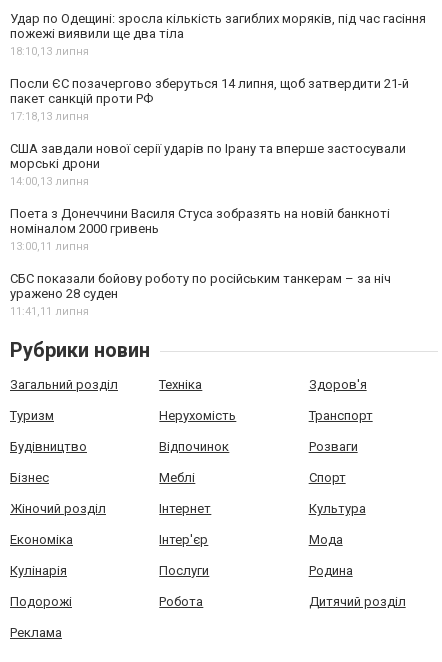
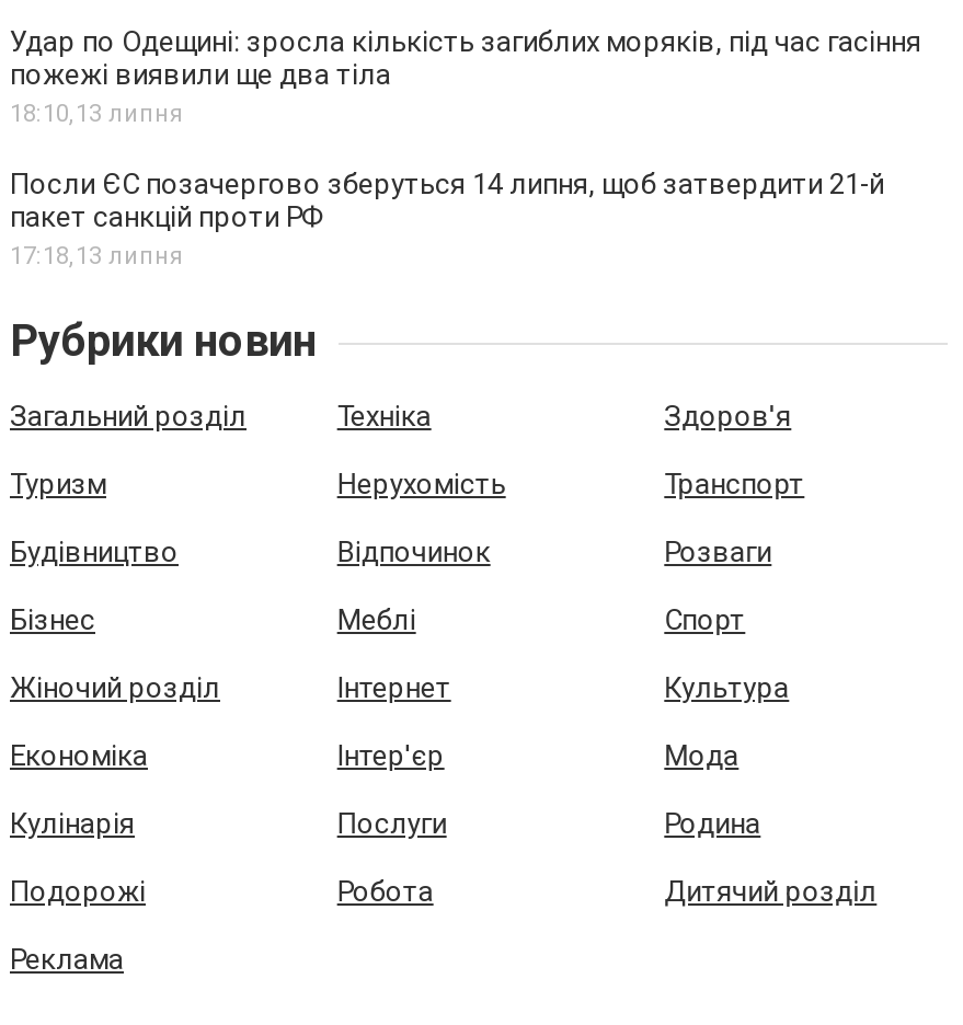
[10,141,406,318] США завдали нової серії ударів по Ірану та вперше застосували | морські дрони | 14:00,13 липня | Поета з Донеччини Василя Стуса зобразять на новій банкноті | номіналом 2000 гривень | 13:00,11 липня | СБС показали бойову роботу по російським танкерам – за ніч | уражено 28 суден | 11:41, 11 липня -> none

